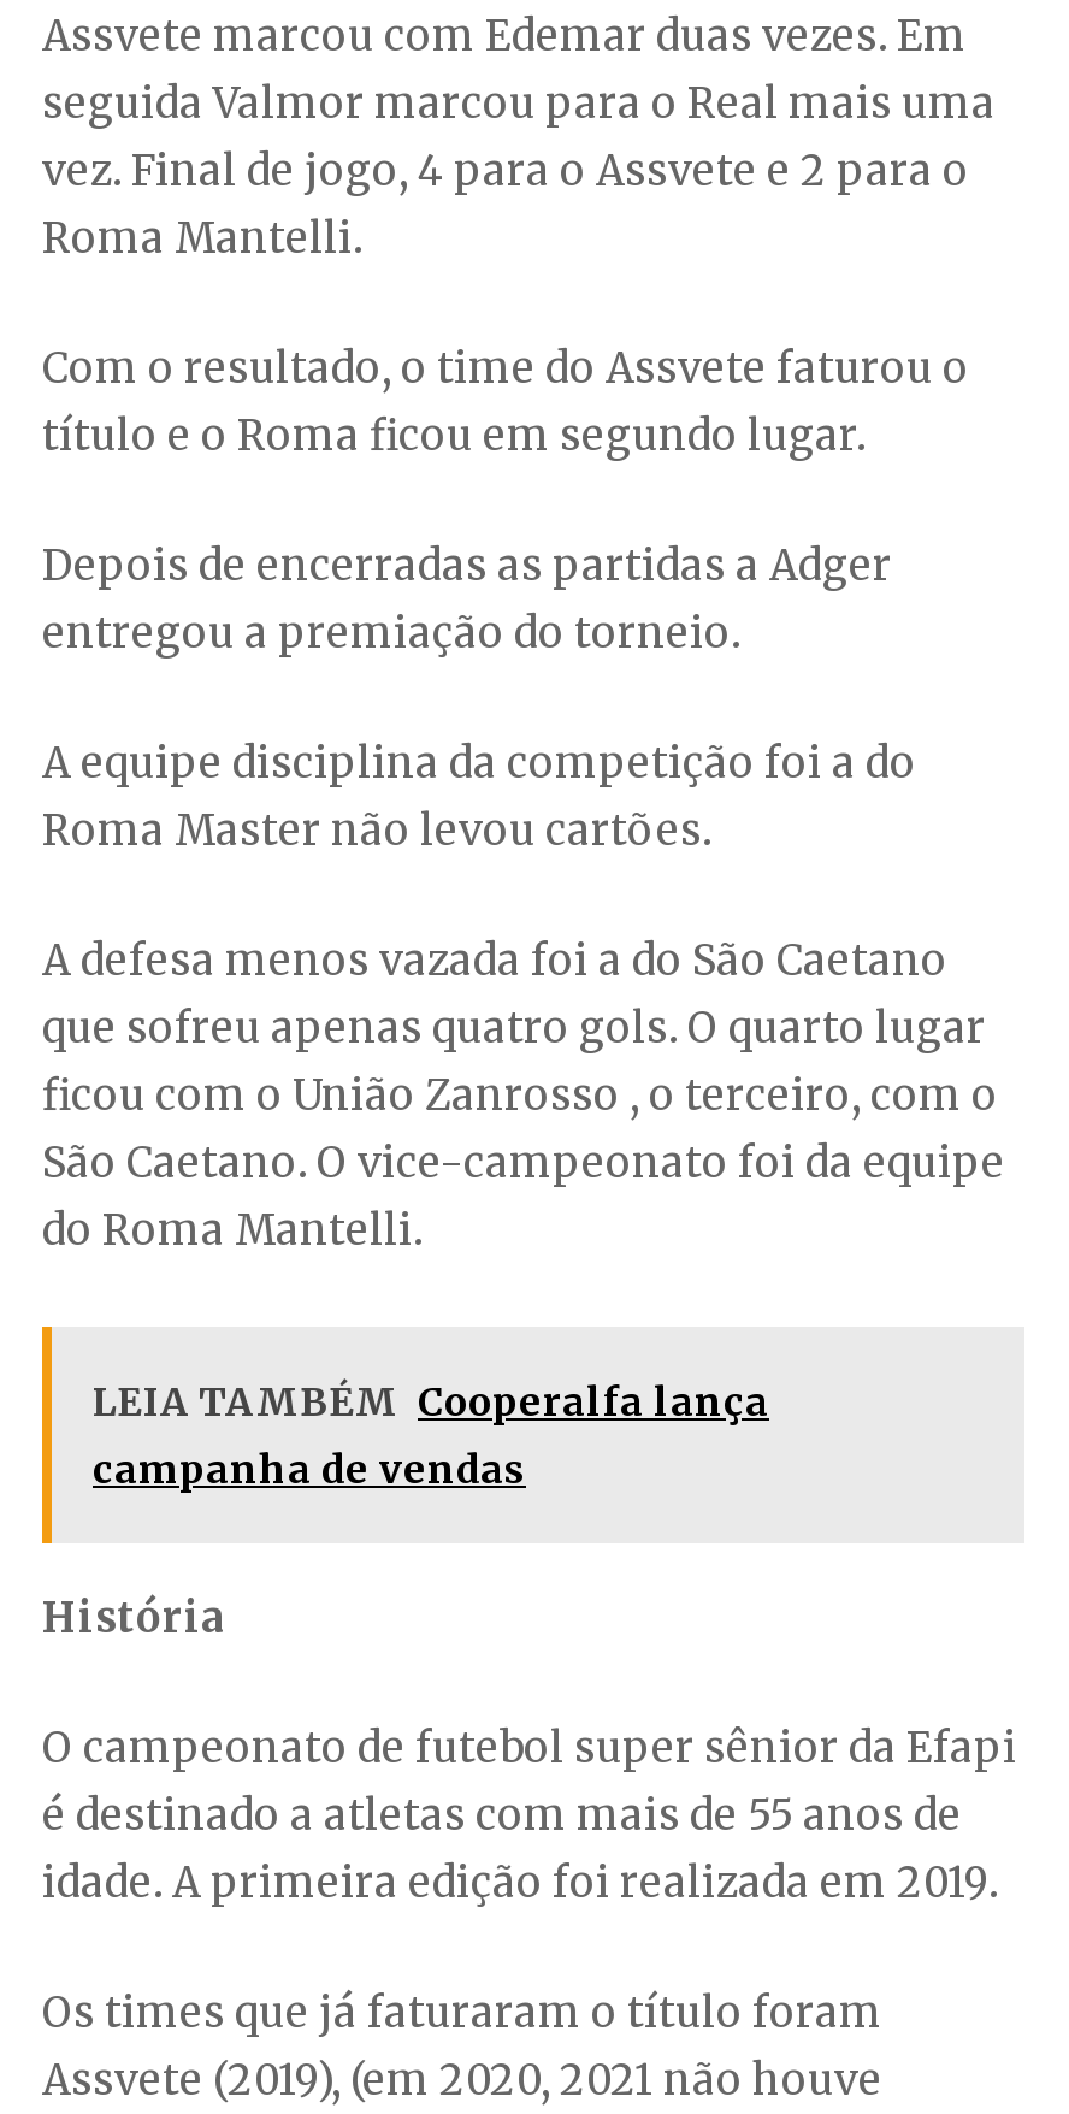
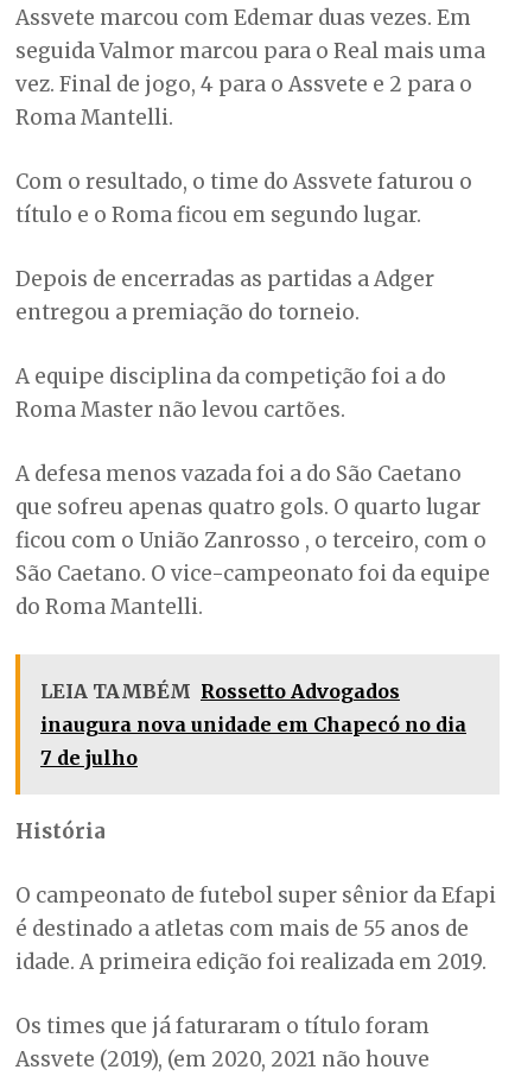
[93,1377,769,1493] LEIA TAMBÉM Cooperalfa lança | campanha de vendas -> [40,679,466,769] LEIA TAMBÉM Rossetto Advogados | inaugura nova unidade em Chapecó no dia | 7 de julho

